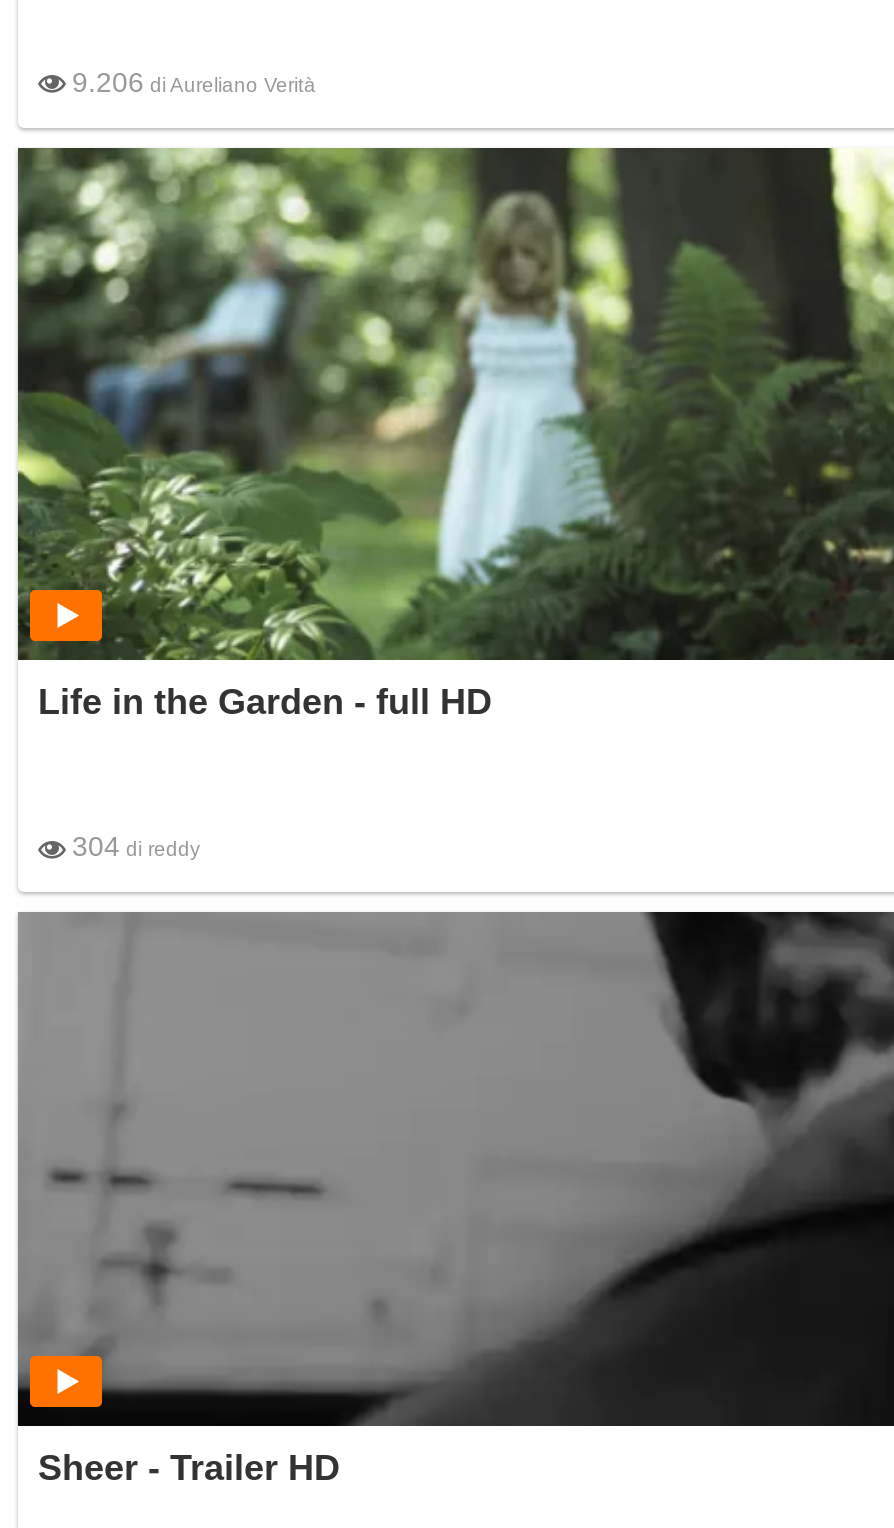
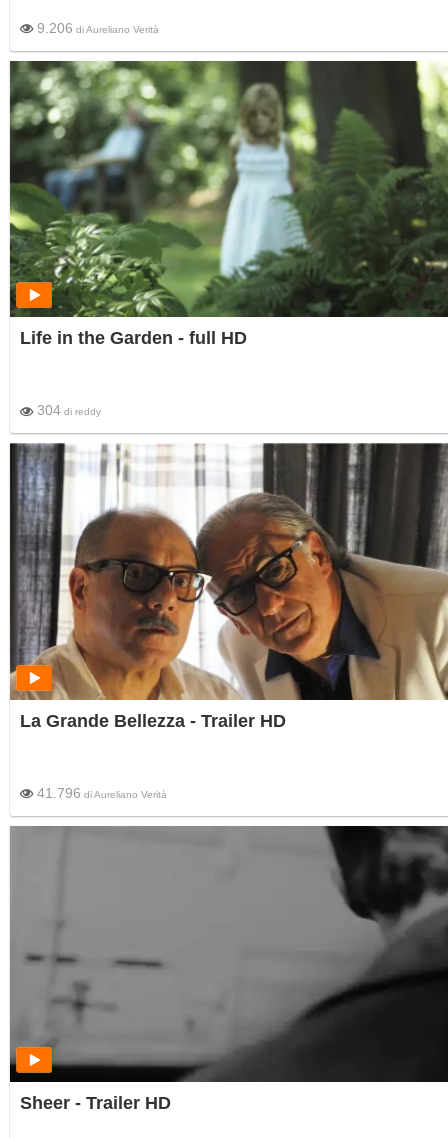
none -> [9,443,445,731] [image] | La Grande Bellezza - Trailer HD
none -> [37,785,167,801] 41.796 diAureliano Verità

